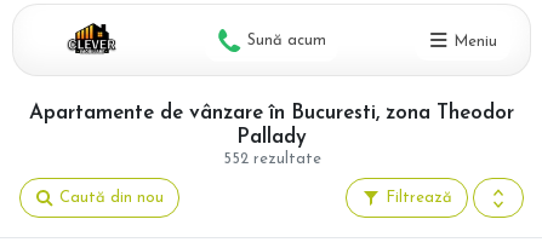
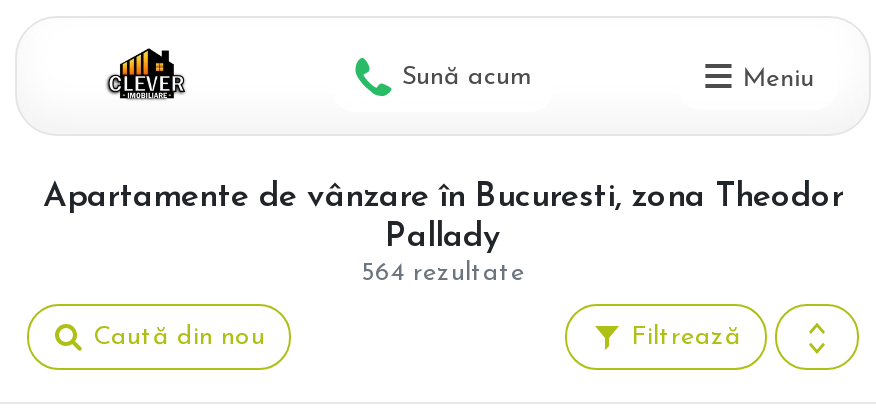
[222,151,321,167] 552 rezultate -> [361,260,525,286] 564 rezultate

